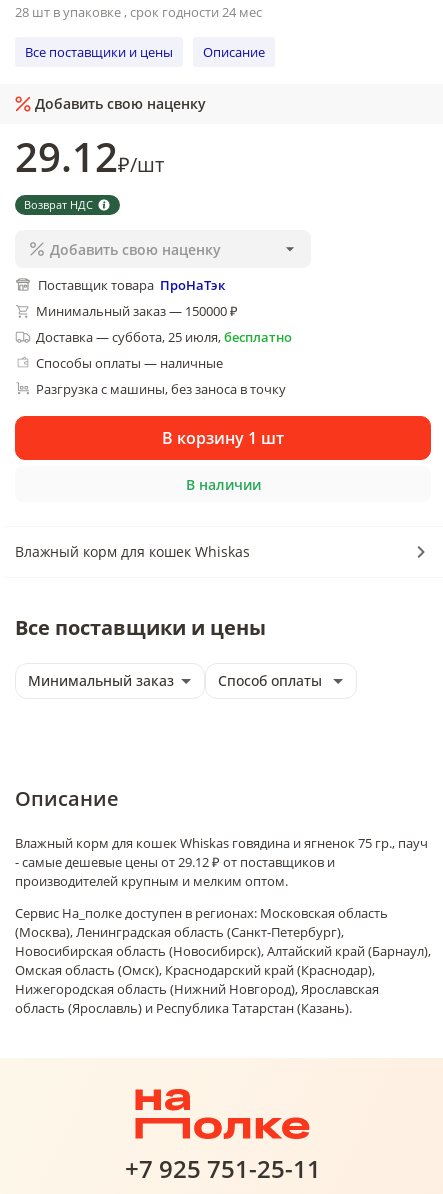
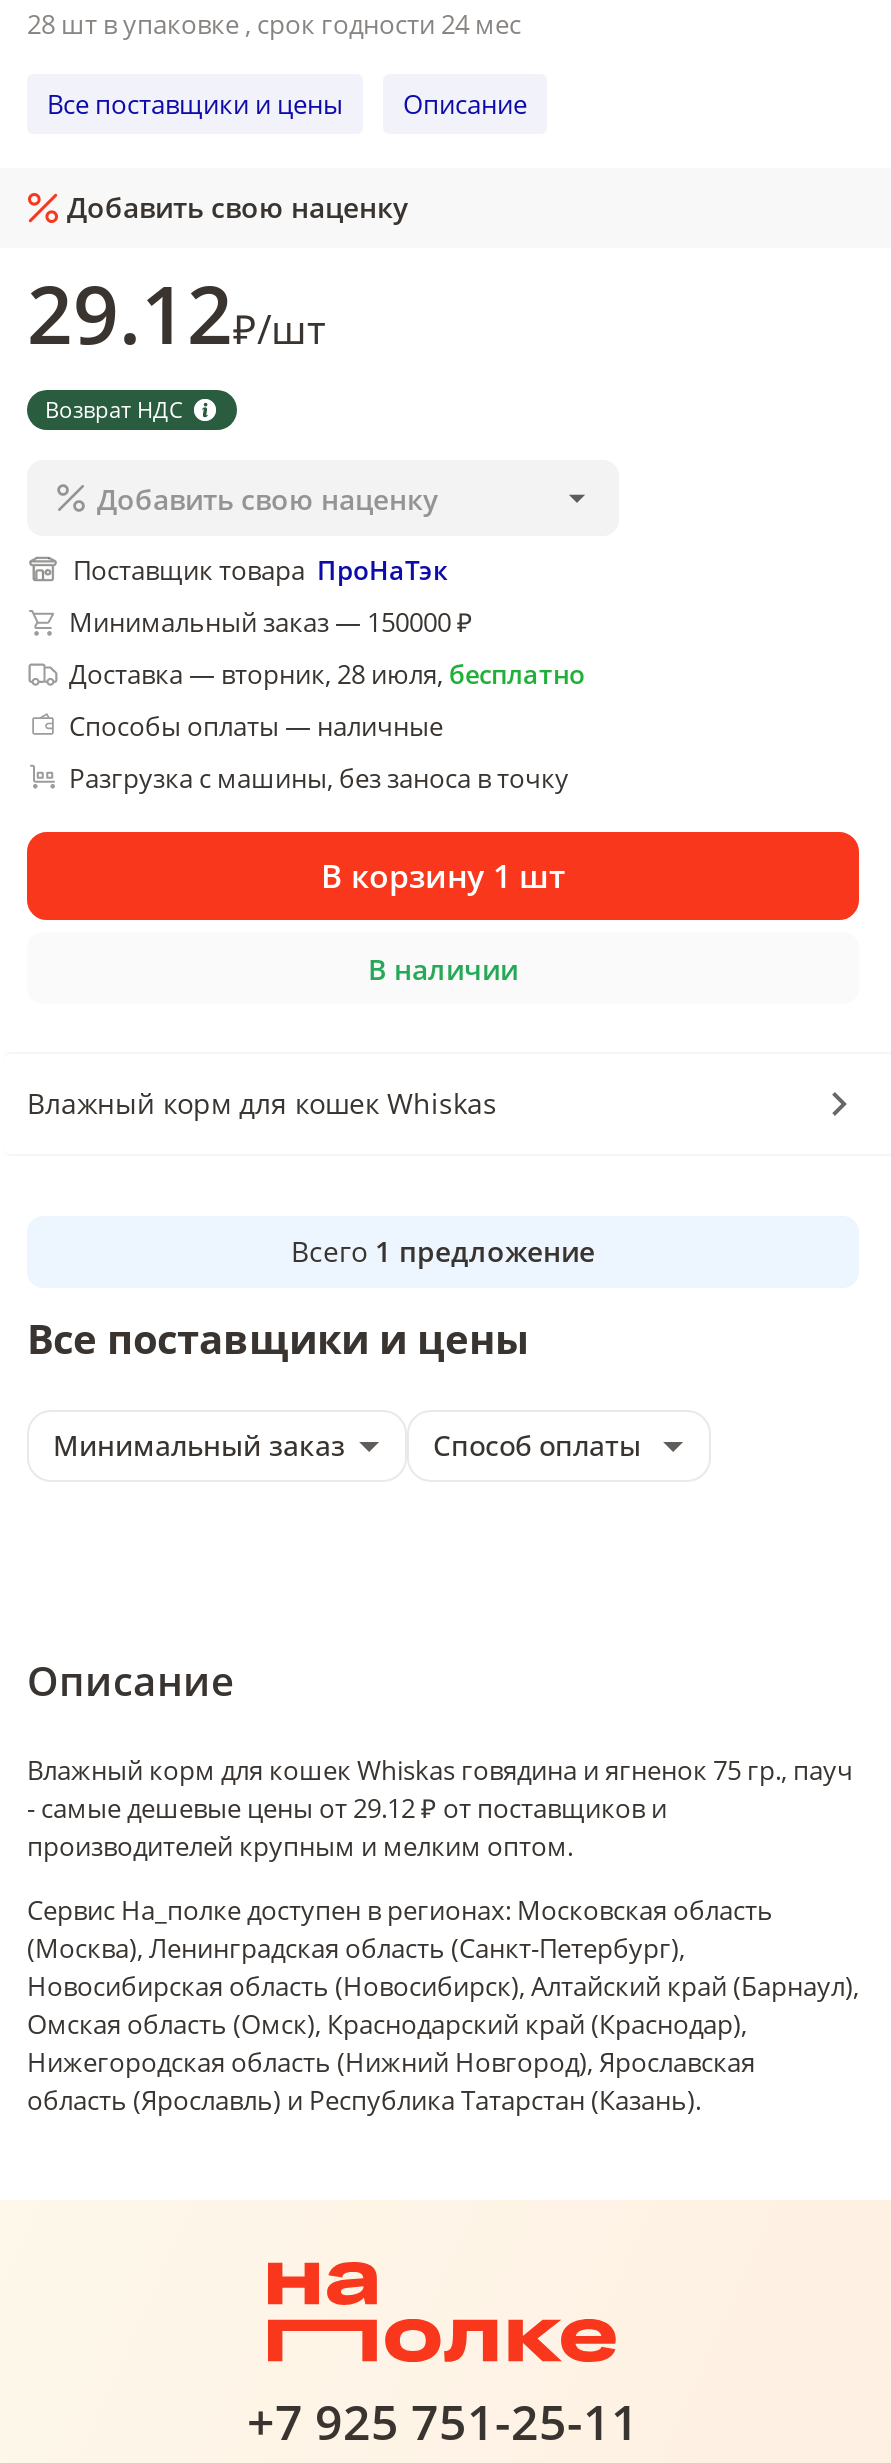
[36,328,292,346] Доставка — суббота, 25 июля, бесплатно -> [69,656,585,692] Доставка — вторник, 28 июля, бесплатно
none -> [291,1232,595,1270] Всего 1 предложение

